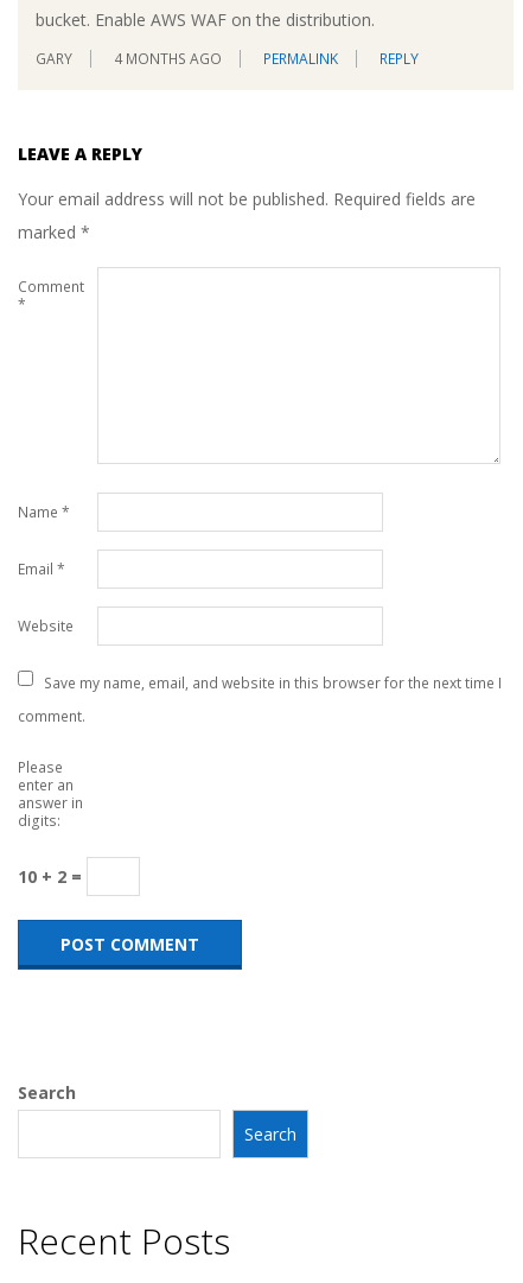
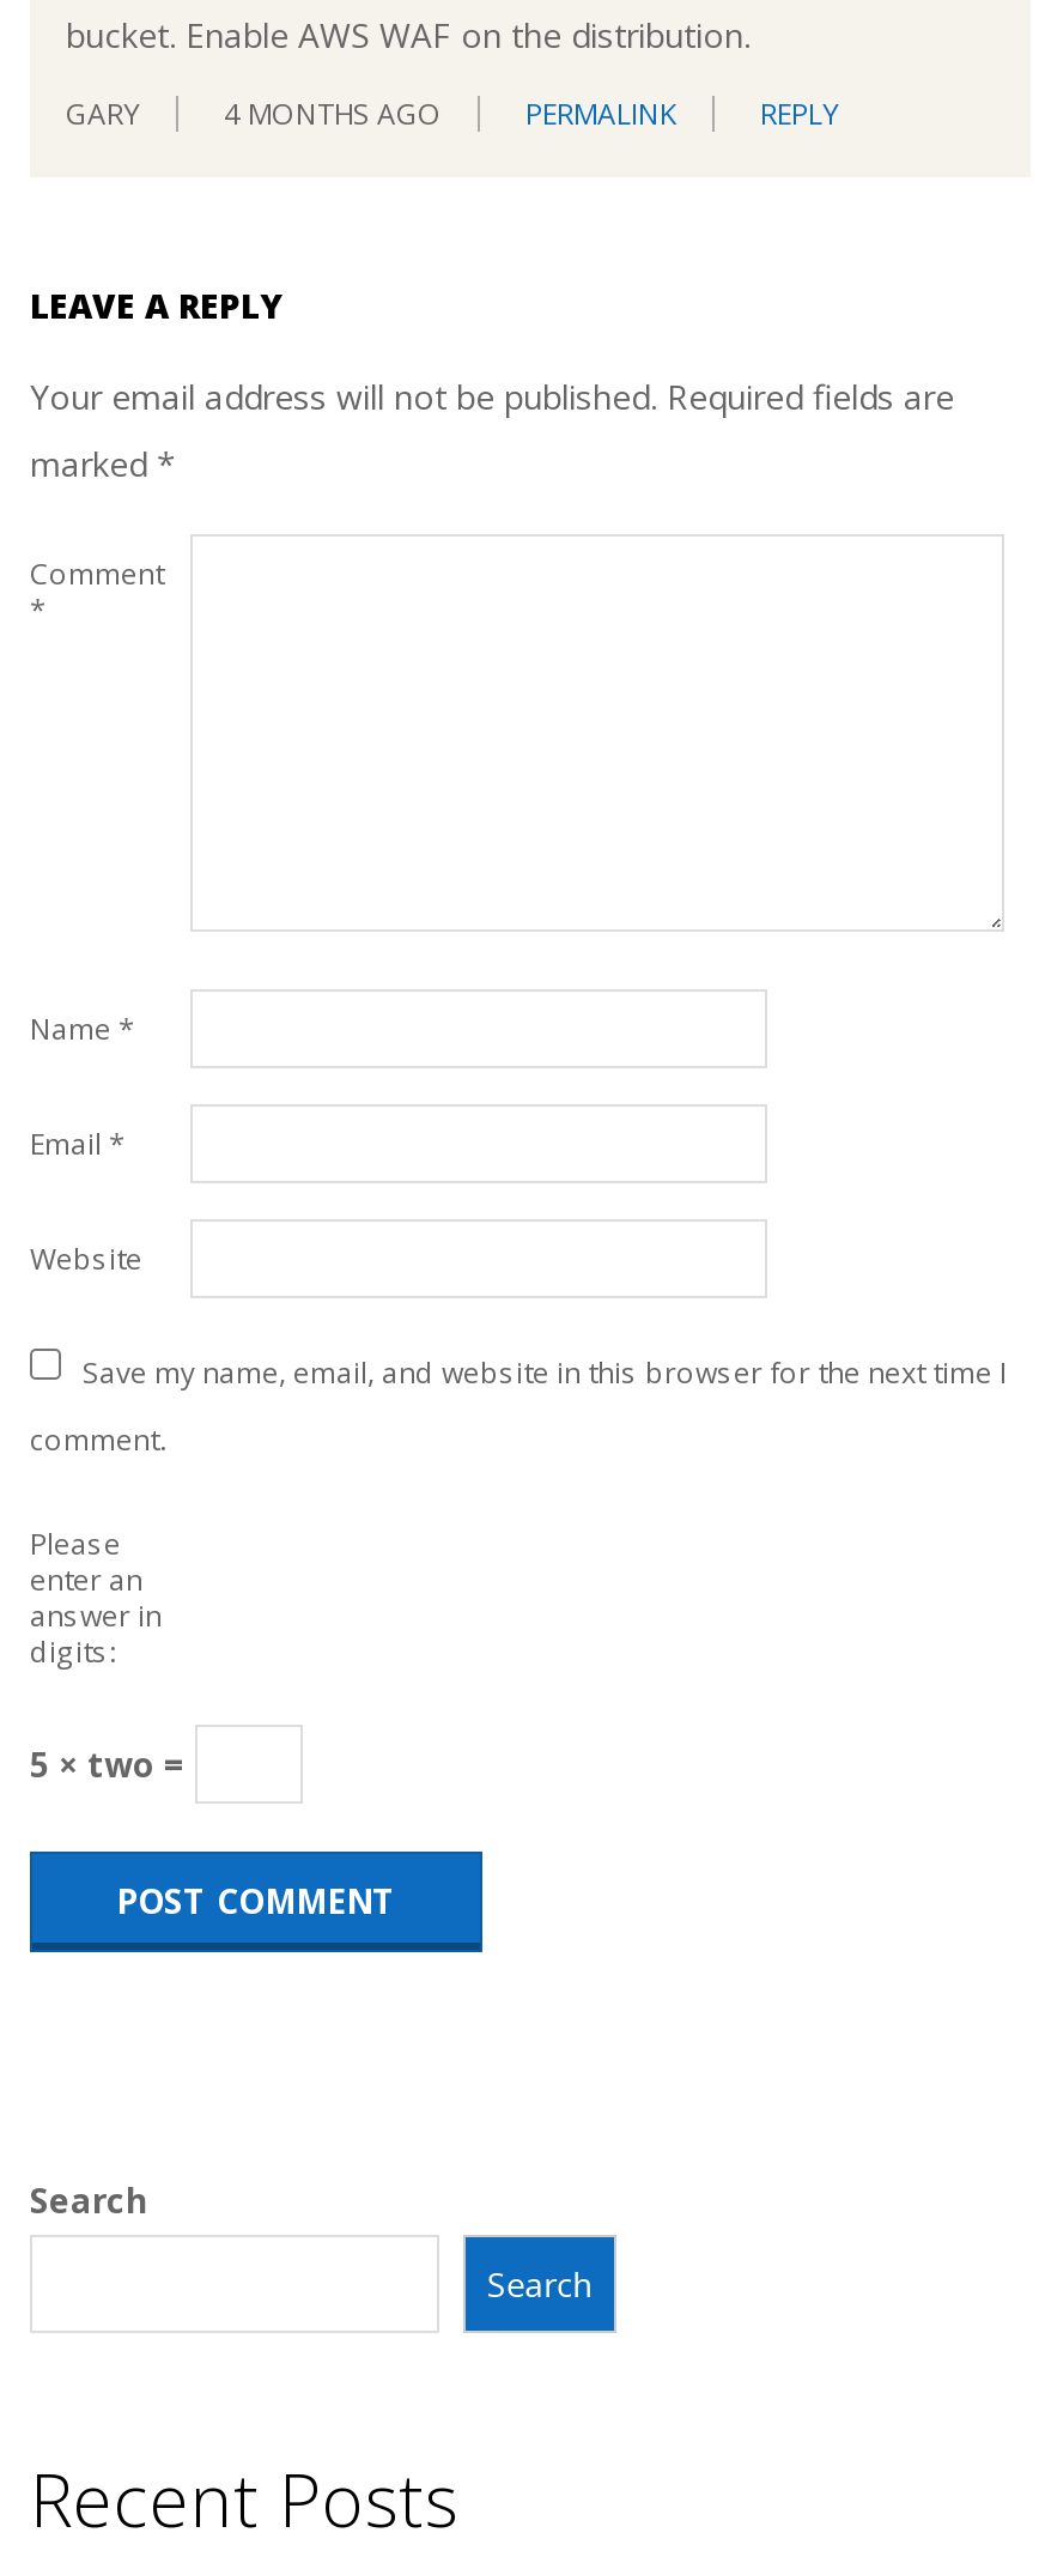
[18,866,87,888] 10 + 2 = -> [30,1742,195,1788] 5 × two =

